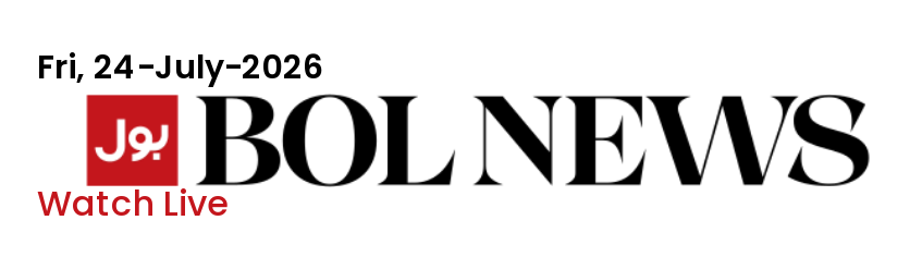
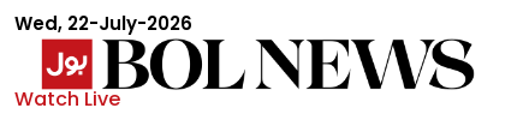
[37,44,324,89] Fri, 24-July-2026 -> [14,11,192,36] Wed, 22-July-2026

